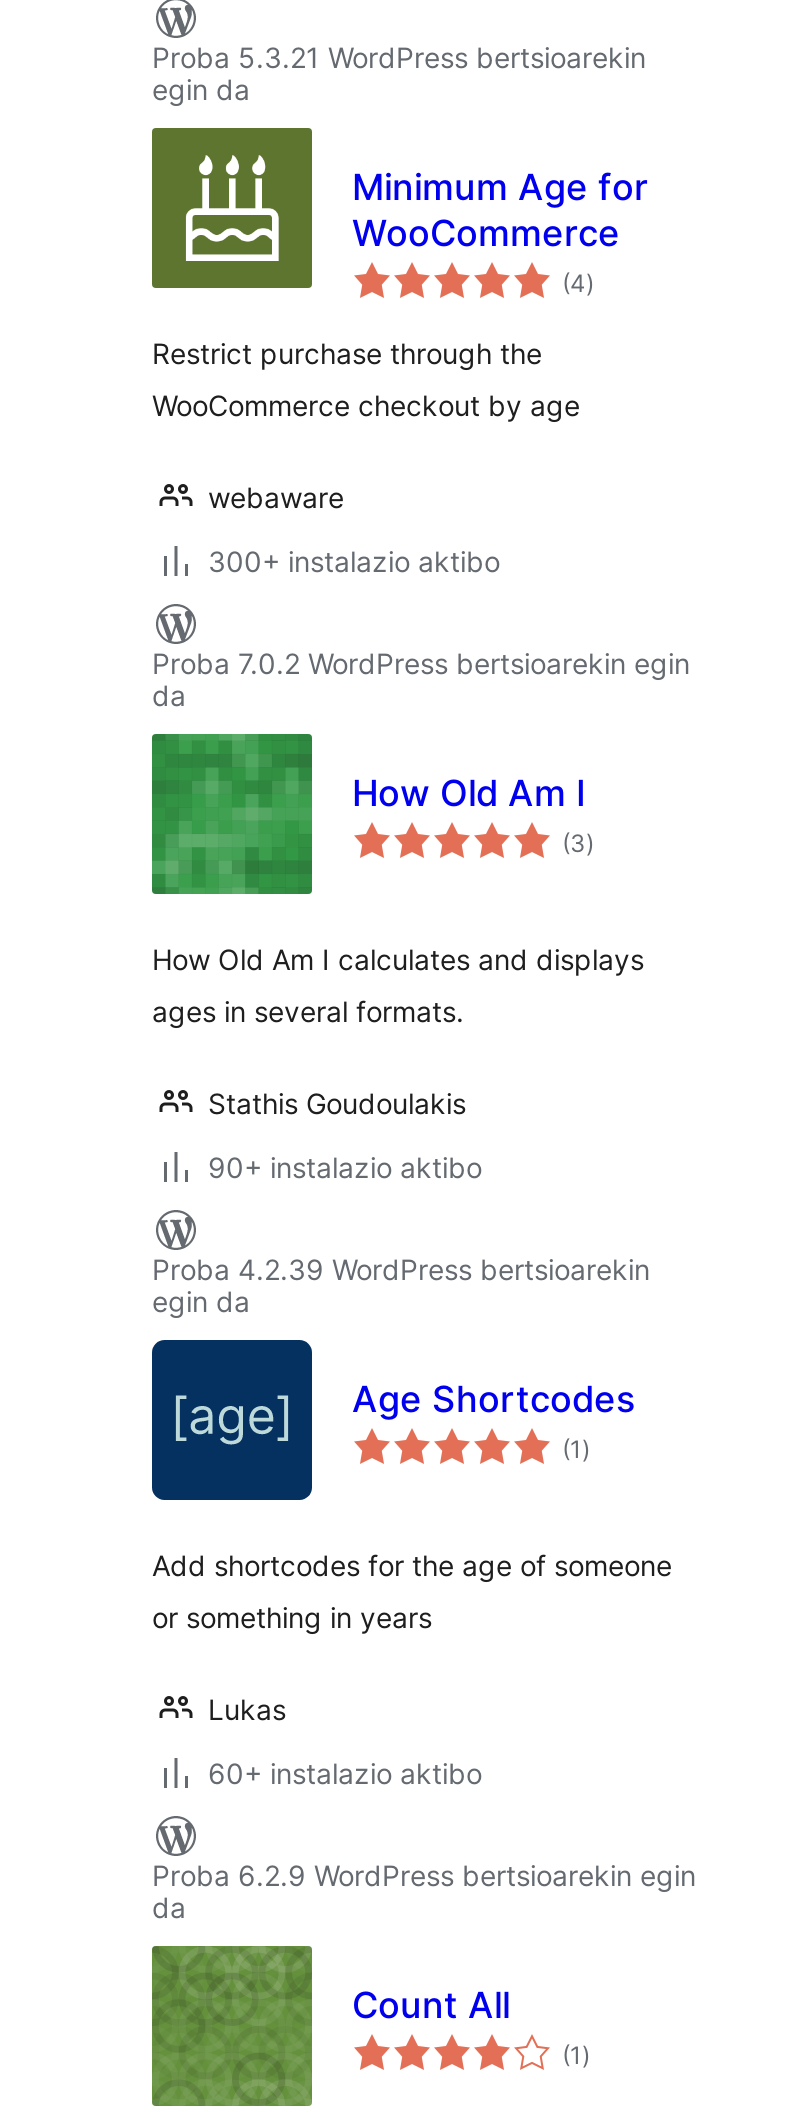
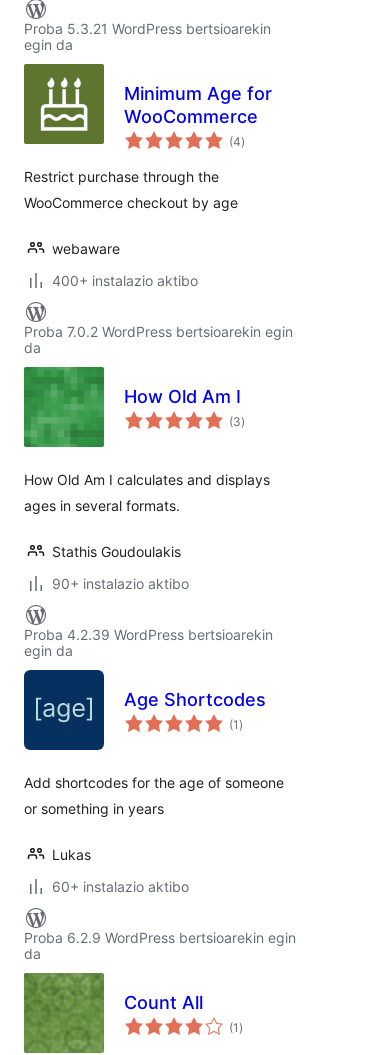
[208,544,500,578] 300+ instalazio aktibo -> [52,272,198,289] 400+ instalazio aktibo

